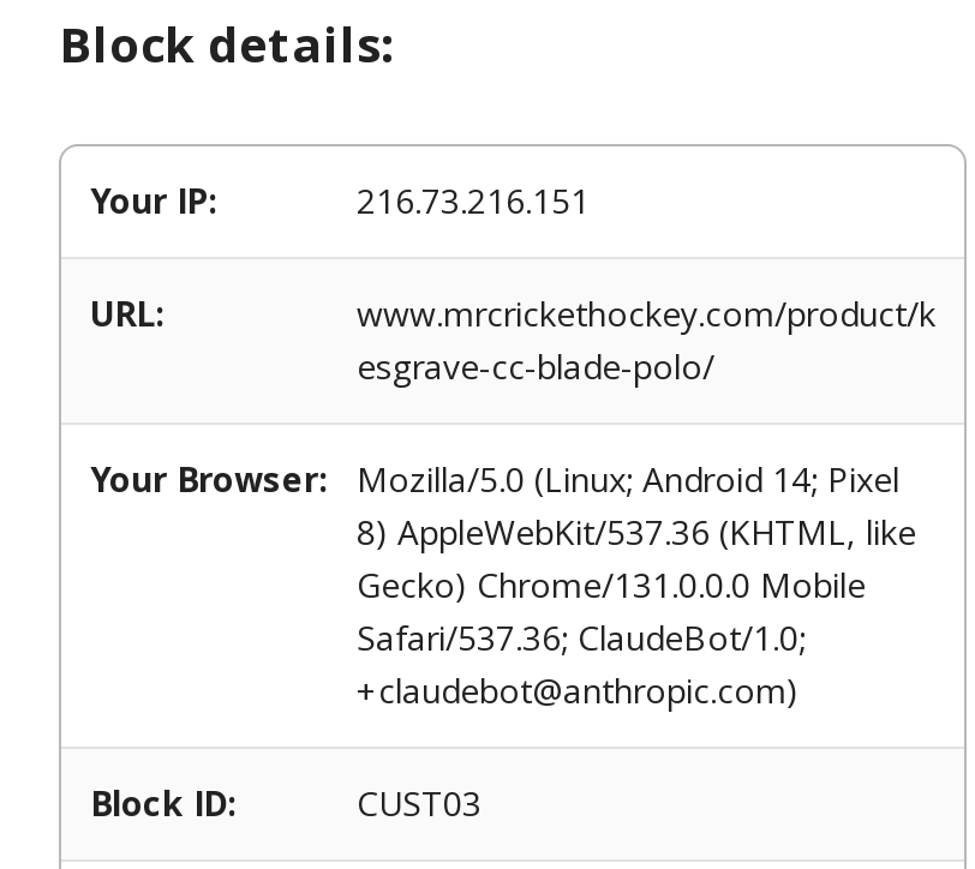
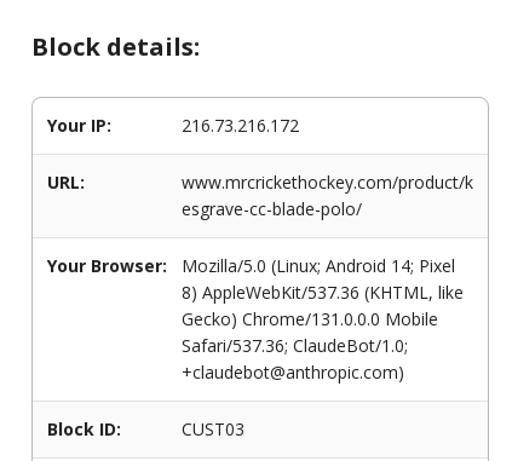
[357,178,590,223] 216.73.216.151 -> [182,114,299,137] 216.73.216.172

